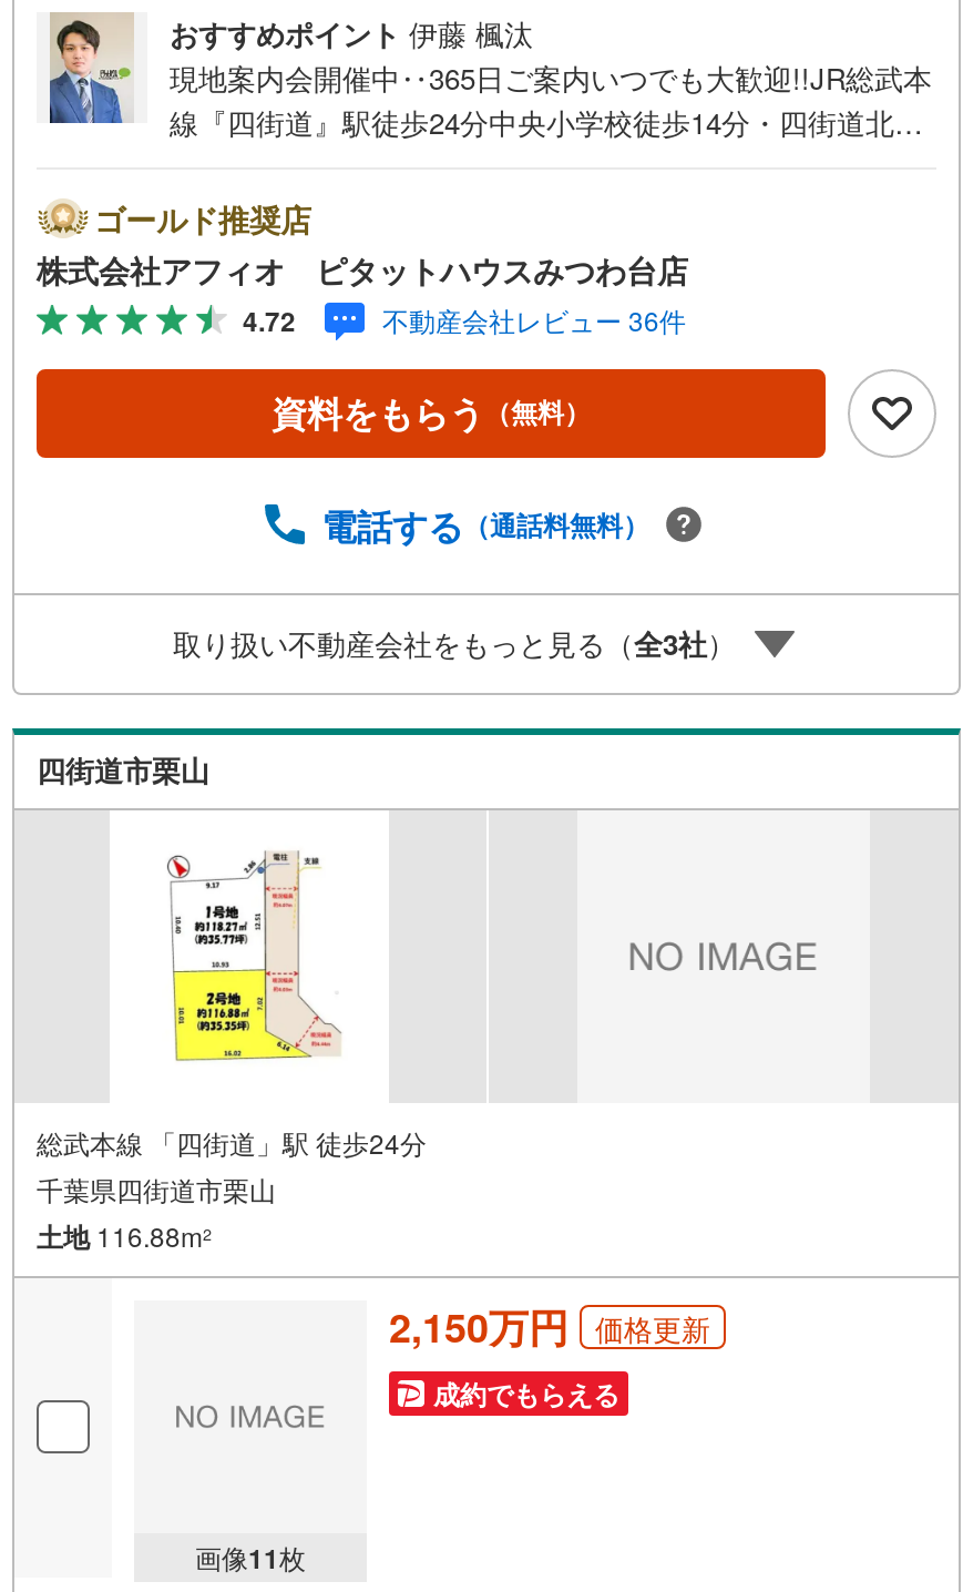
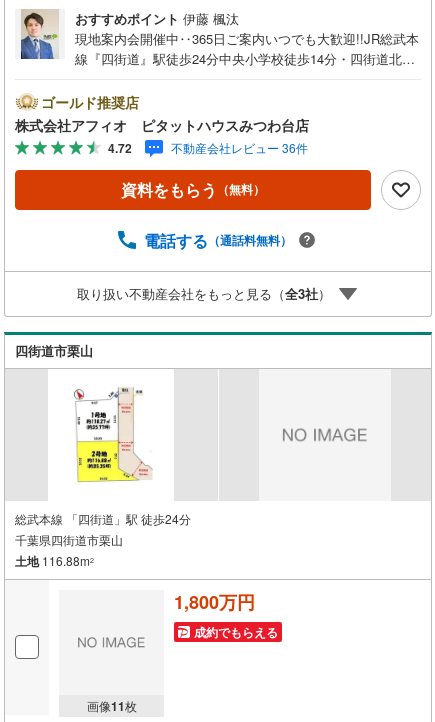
[389,1298,710,1355] 2,150万円 | 価格更新 -> [174,589,255,615] 1,800万円

